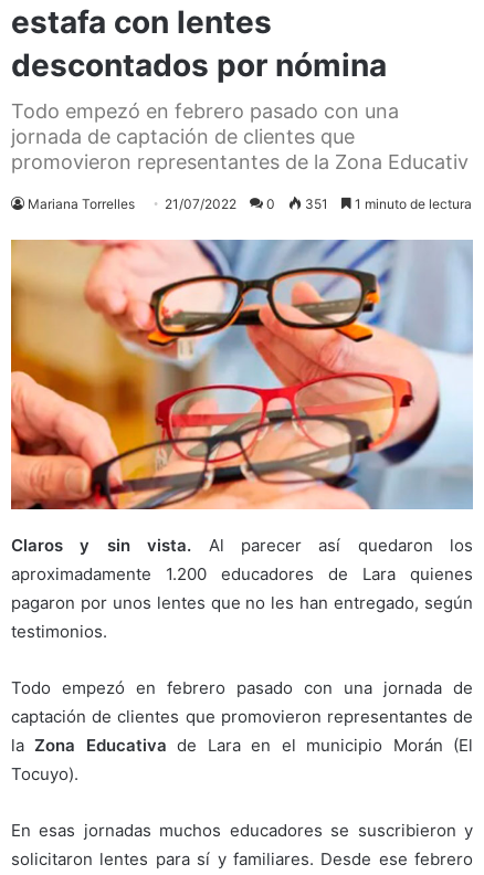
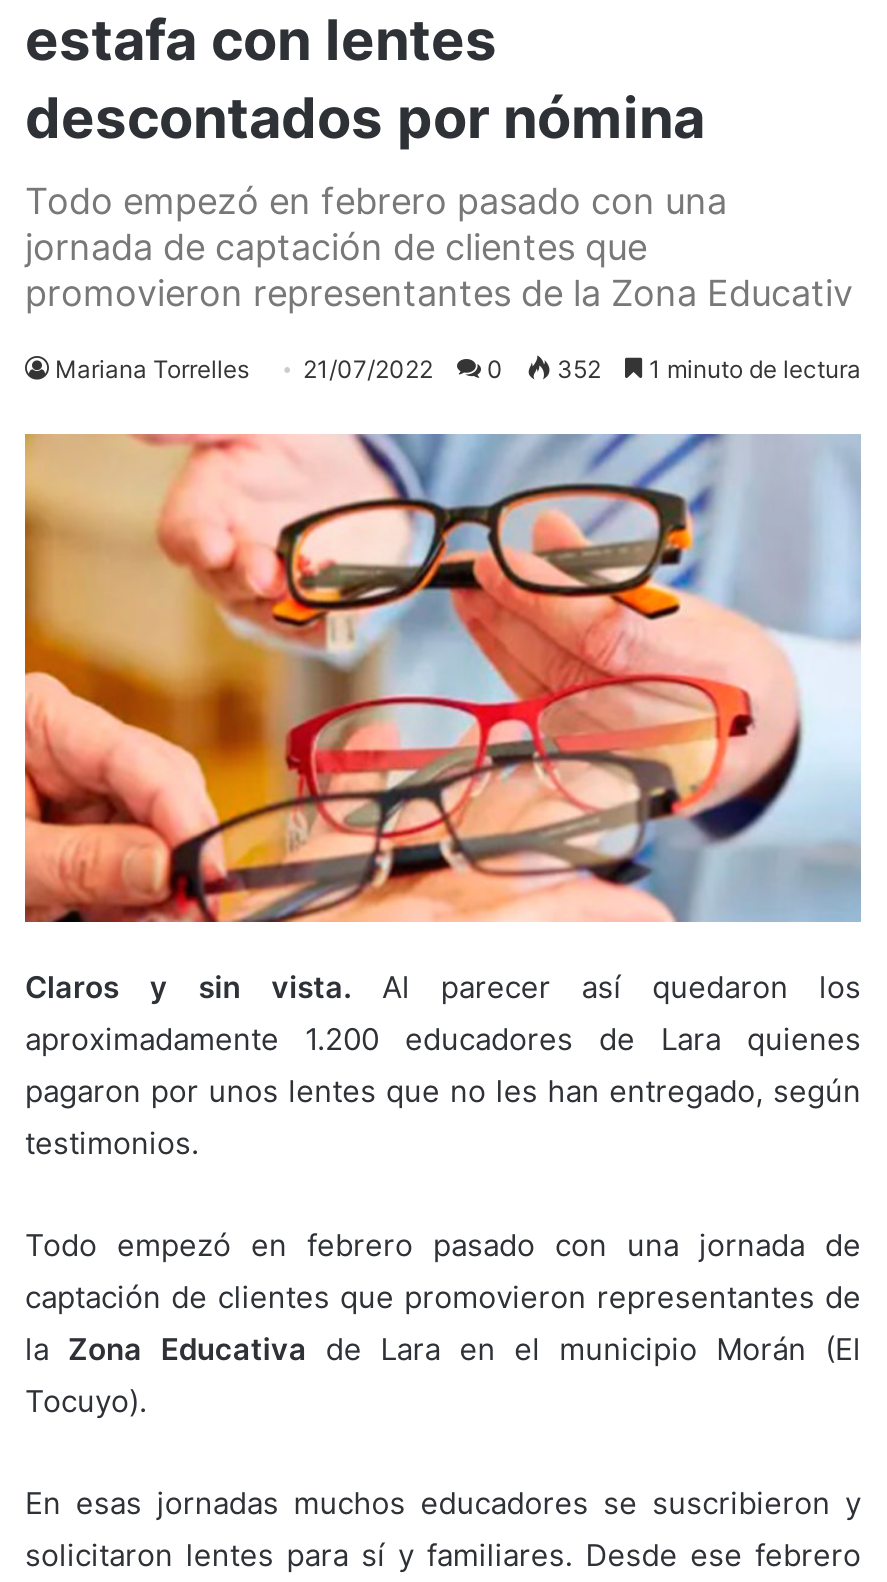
[28,195,472,212] Mariana Torrelles 21/07/2022 0 351 1 minuto de lectura -> [55,353,861,383] Mariana Torrelles 21/07/2022 0 352 1 minuto de lectura

